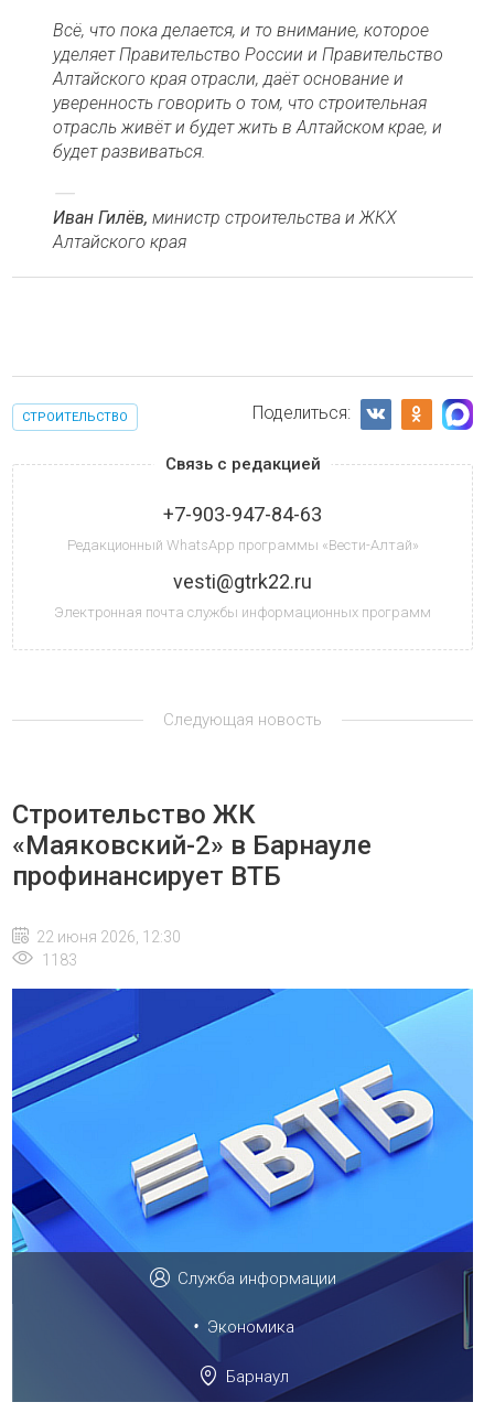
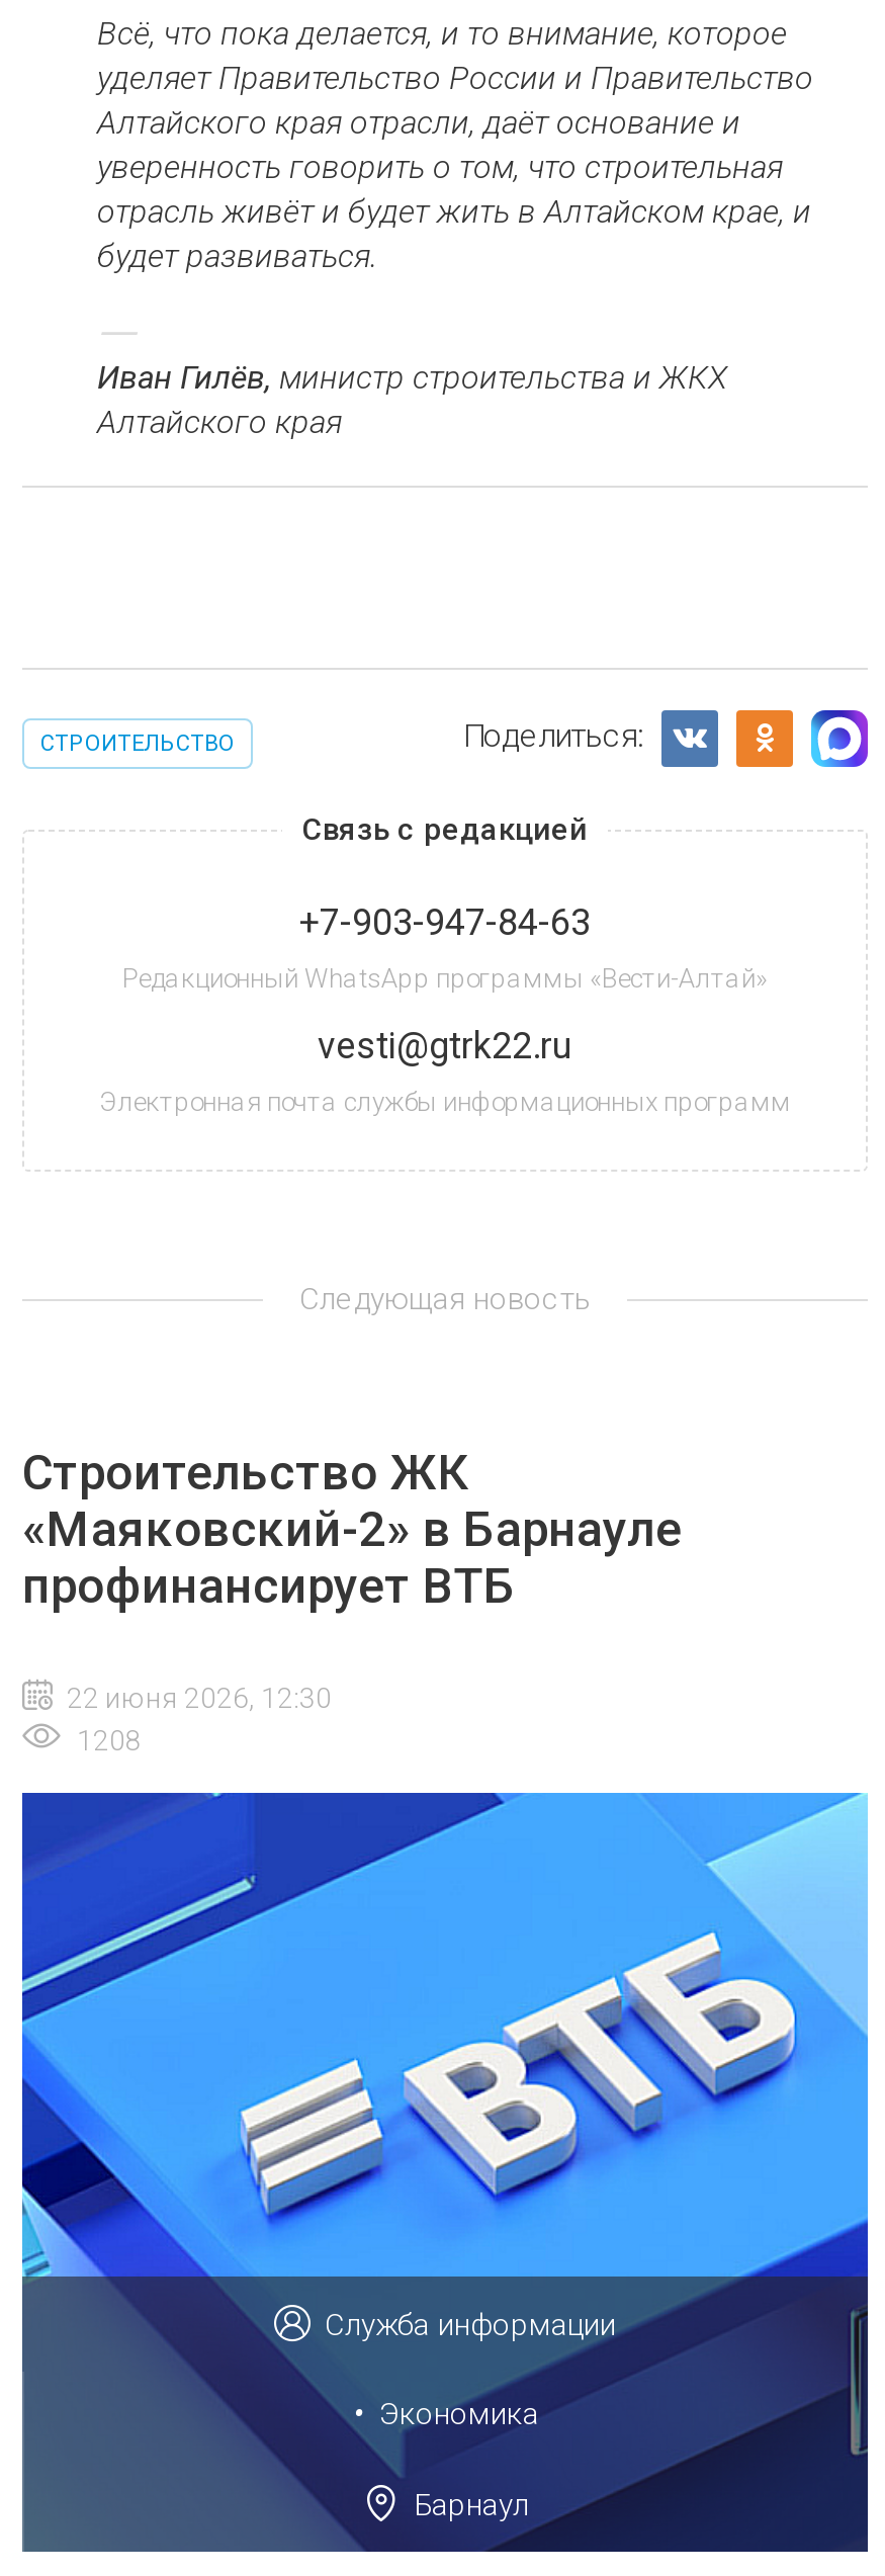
[39,951,77,969] 1183 -> [71,1724,142,1756] 1208

